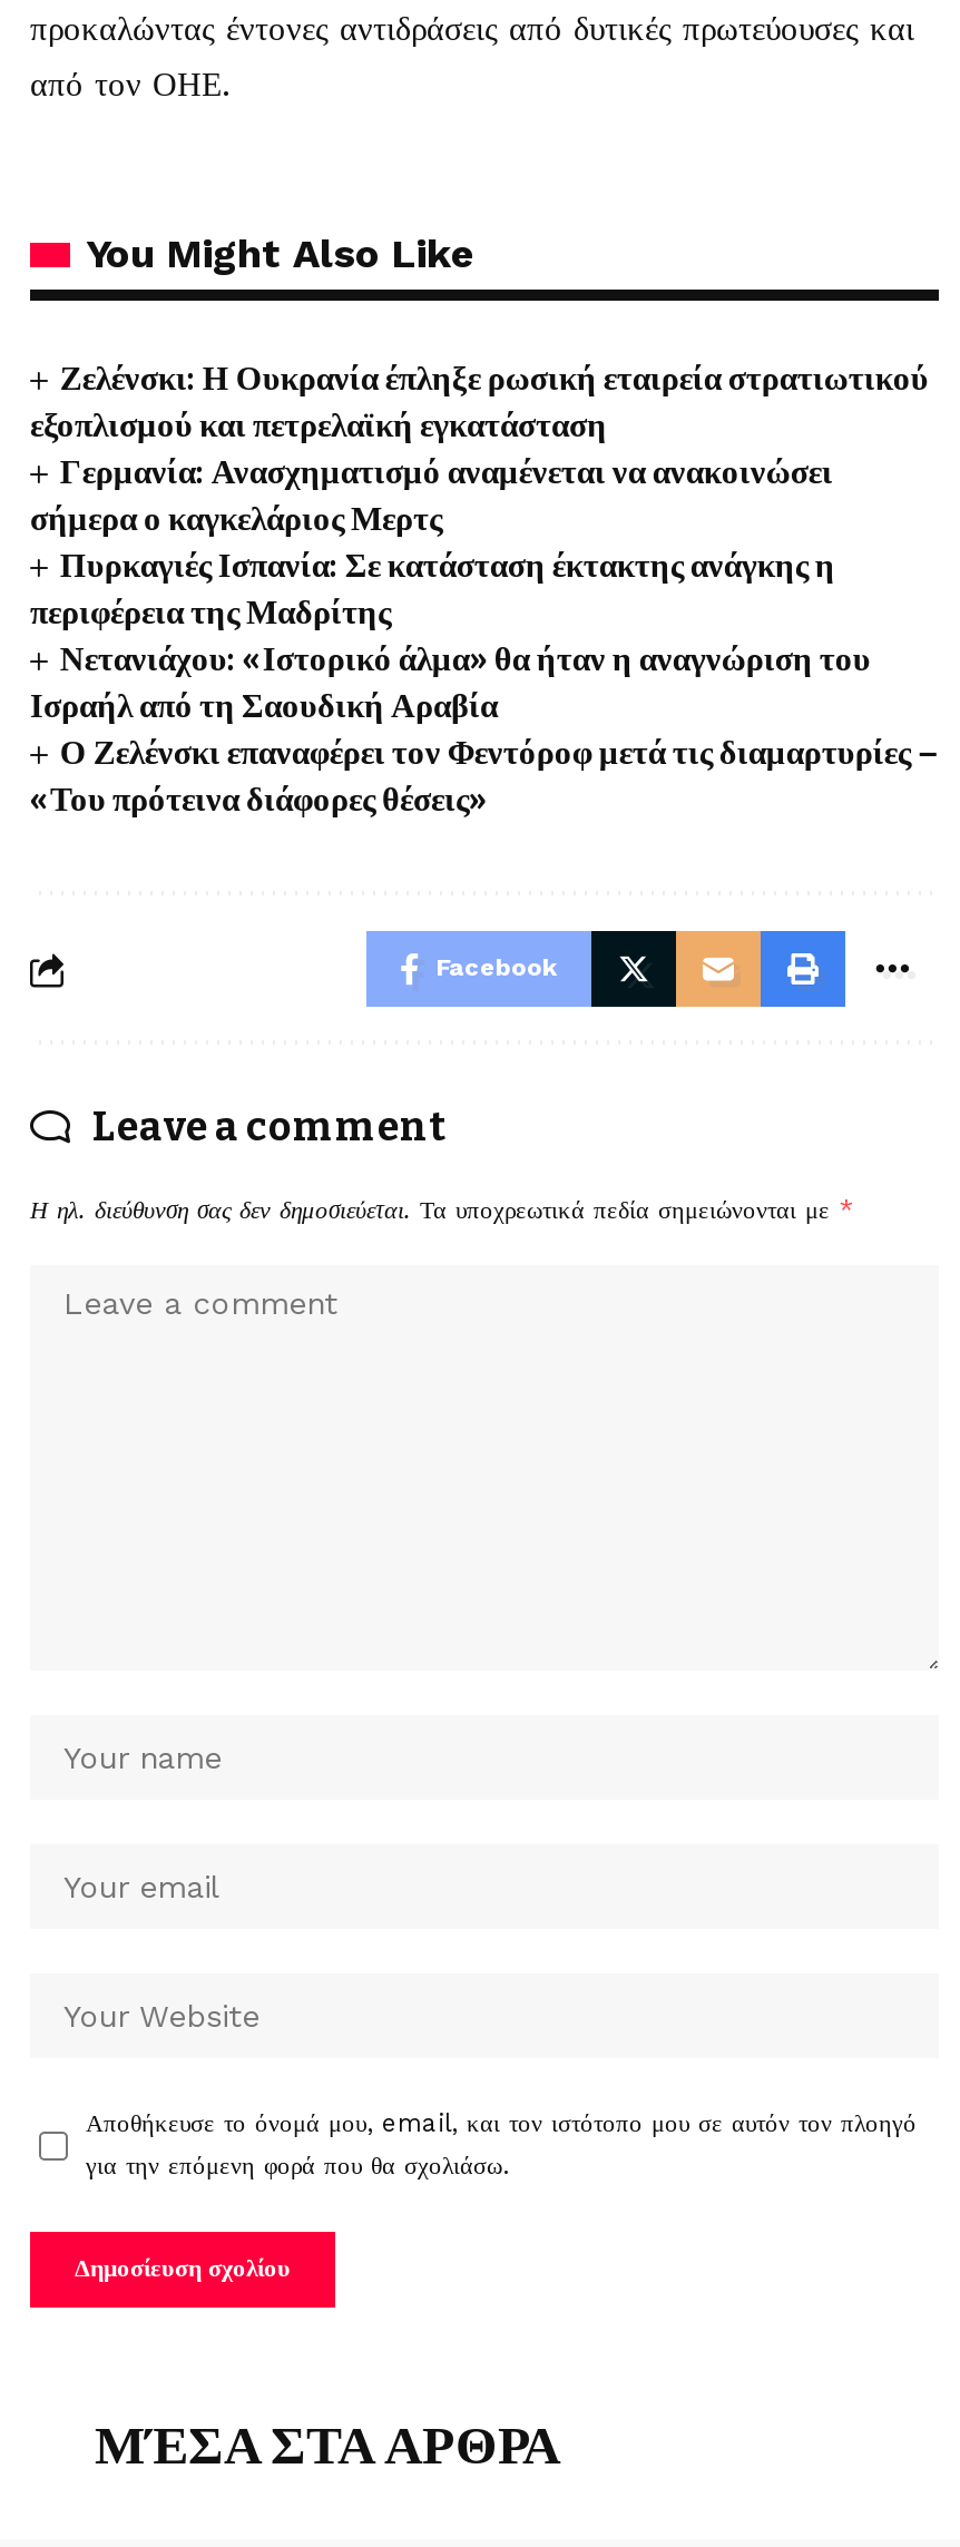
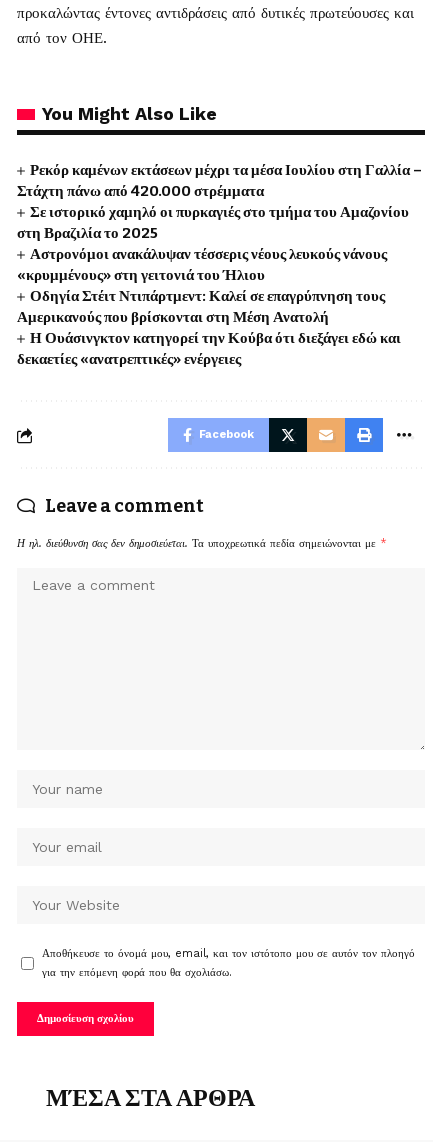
[30,359,938,820] Ζελένσκι: Η Ουκρανία έπληξε ρωσική εταιρεία στρατιωτικού | εξοπλισμού και πετρελαϊκή εγκατάσταση | Γερμανία: Ανασχηματισμό αναμένεται να ανακοινώσει | σήμερα ο καγκελάριος Μερτς | Πυρκαγιές Ισπανία: Σε κατάσταση έκτακτης ανάγκης η | περιφέρεια της Μαδρίτης | Νετανιάχου: «Ιστορικό άλμα» θα ήταν η αναγνώριση του | Ισραήλ από τη Σαουδική Αραβία | Ο Ζελένσκι επαναφέρει τον Φεντόροφ μετά τις διαμαρτυρίες – | «Του πρότεινα διάφορες θέσεις» -> [17,161,422,368] Ρεκόρ καμένων εκτάσεων μέχρι τα μέσα Ιουλίου στη Γαλλία – | Στάχτη πάνω από 420.000 στρέμματα | Σε ιστορικό χαμηλό οι πυρκαγιές στο τμήμα του Αμαζονίου | στη Βραζιλία το 2025 | Αστρονόμοι ανακάλυψαν τέσσερις νέους λευκούς νάνους | «κρυμμένους» στη γειτονιά του Ήλιου | Οδηγία Στέιτ Ντιπάρτμεντ: Καλεί σε επαγρύπνηση τους | Αμερικανούς που βρίσκονται στη Μέση Ανατολή | Η Ουάσινγκτον κατηγορεί την Κούβα ότι διεξάγει εδώ και | δεκαετίες «ανατρεπτικές» ενέργειες

